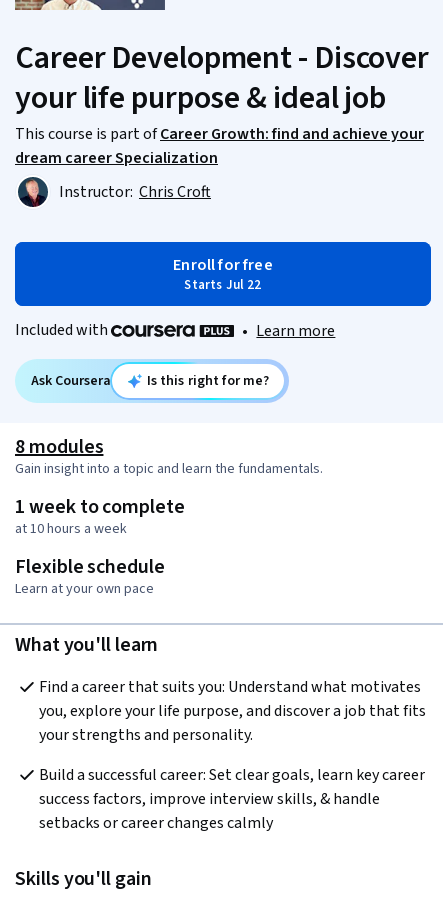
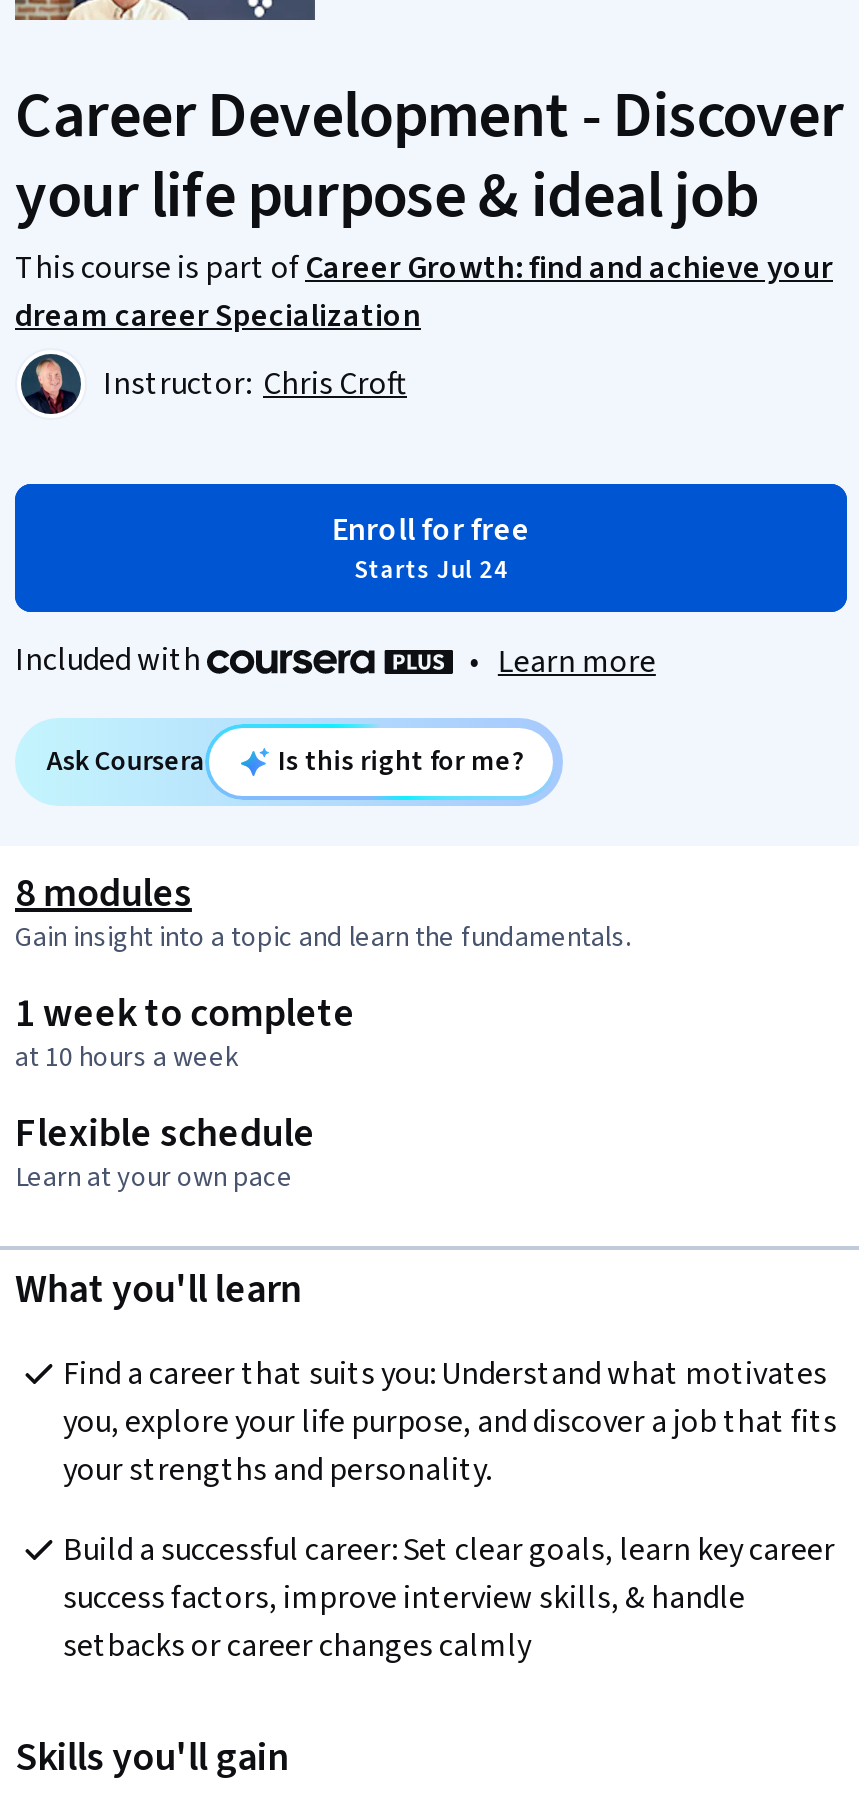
[184,276,261,294] Starts Jul 22 -> [354,552,508,588] Starts Jul 24

